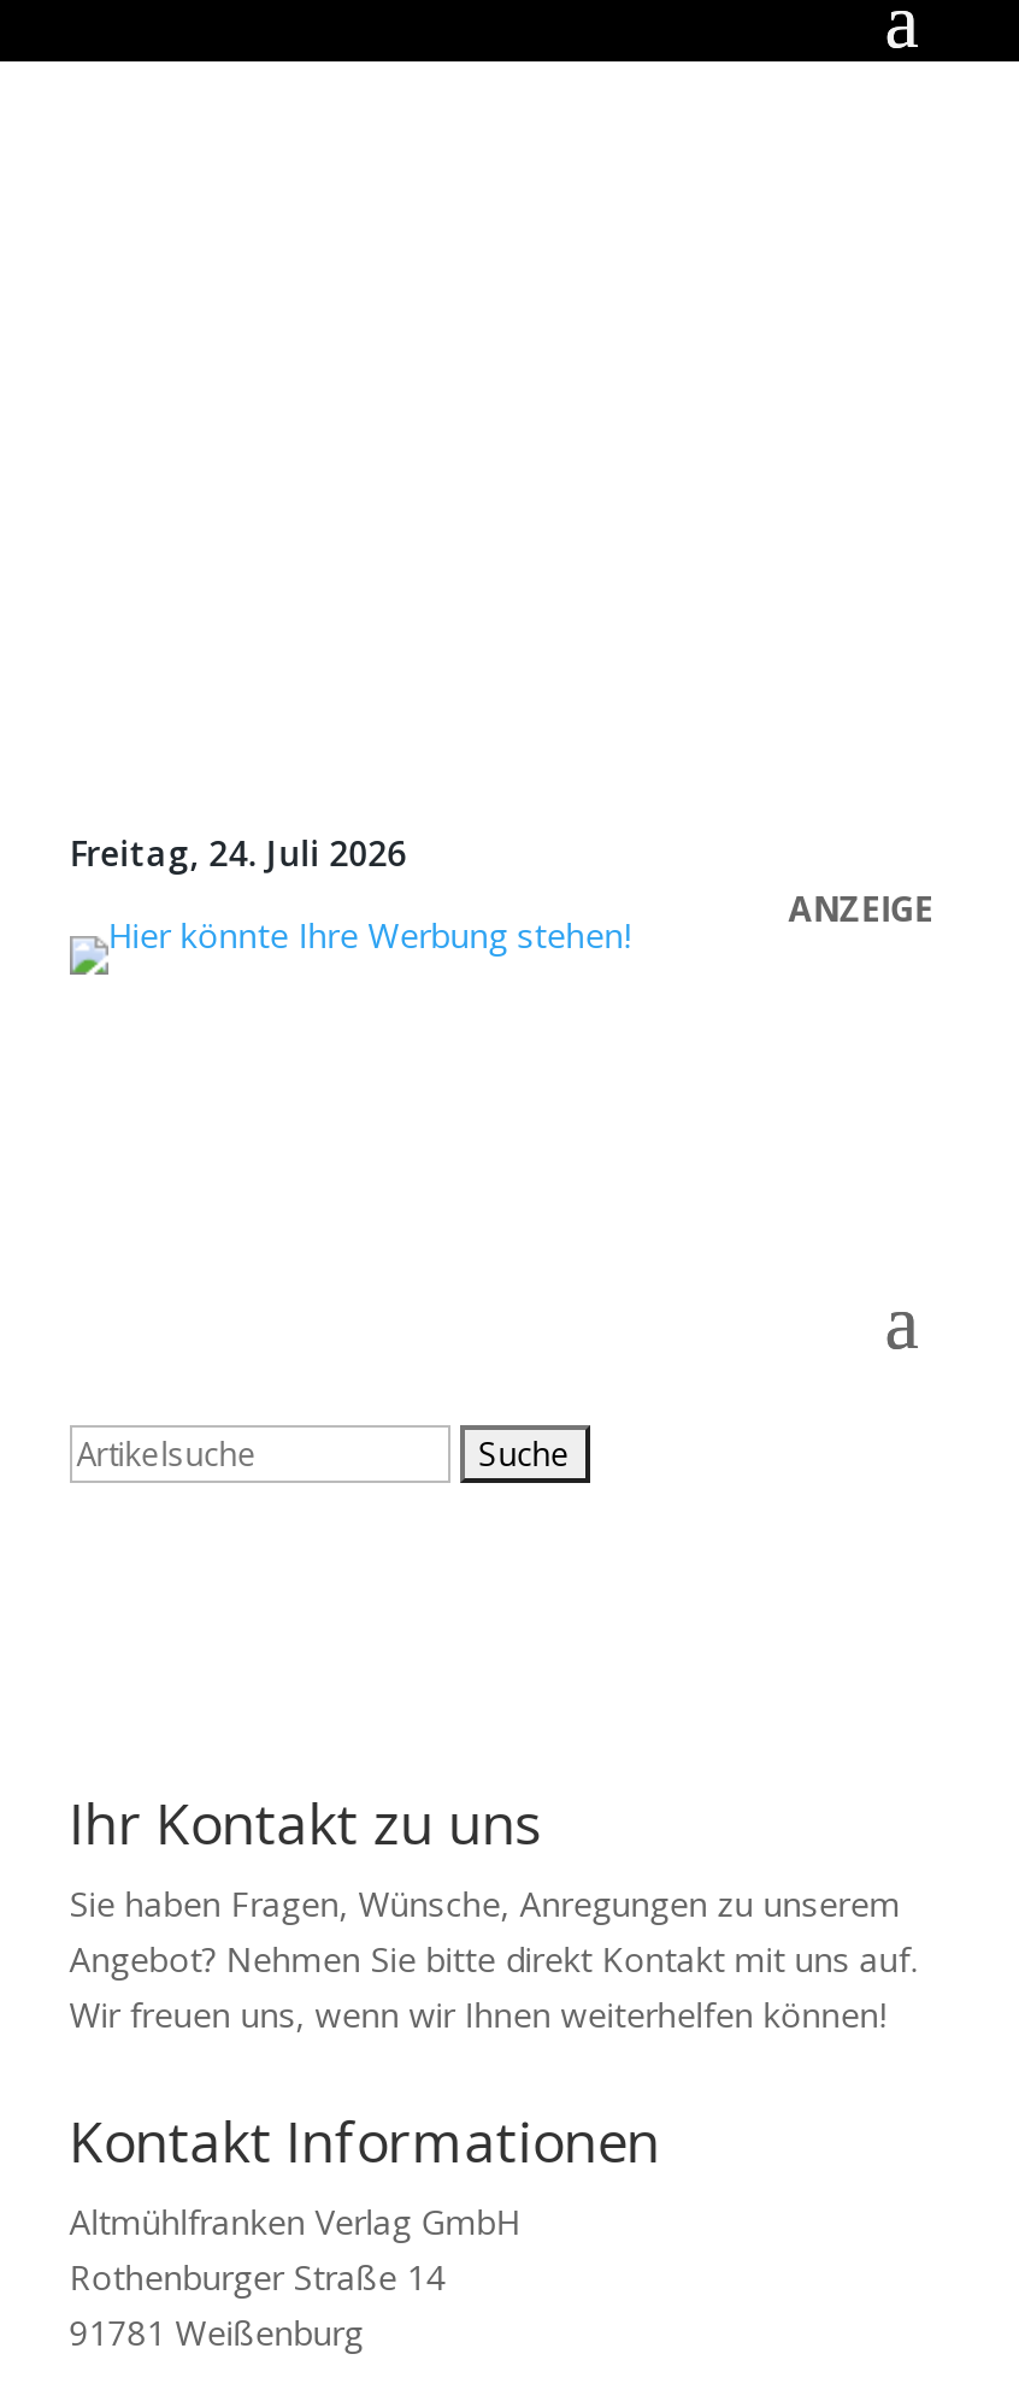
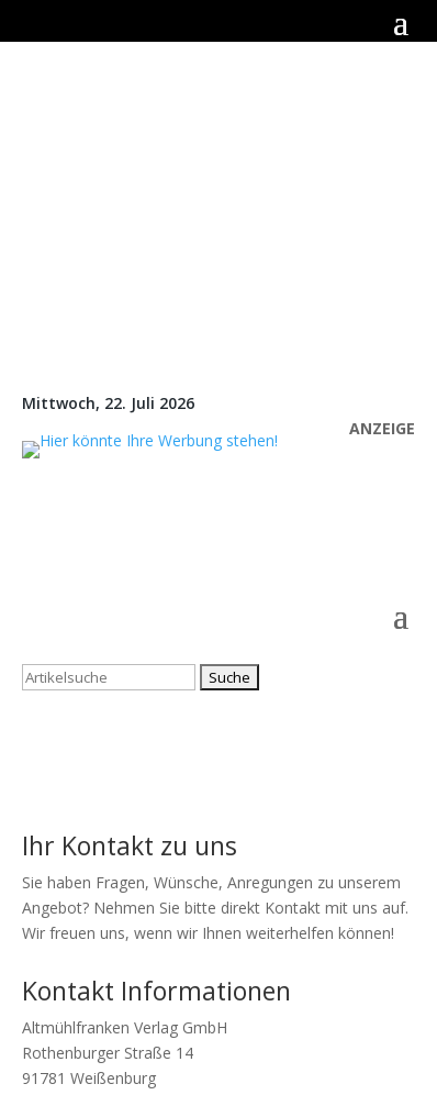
[69,829,407,875] Freitag, 24. Juli 2026 -> [22,392,194,413] Mittwoch, 22. Juli 2026

